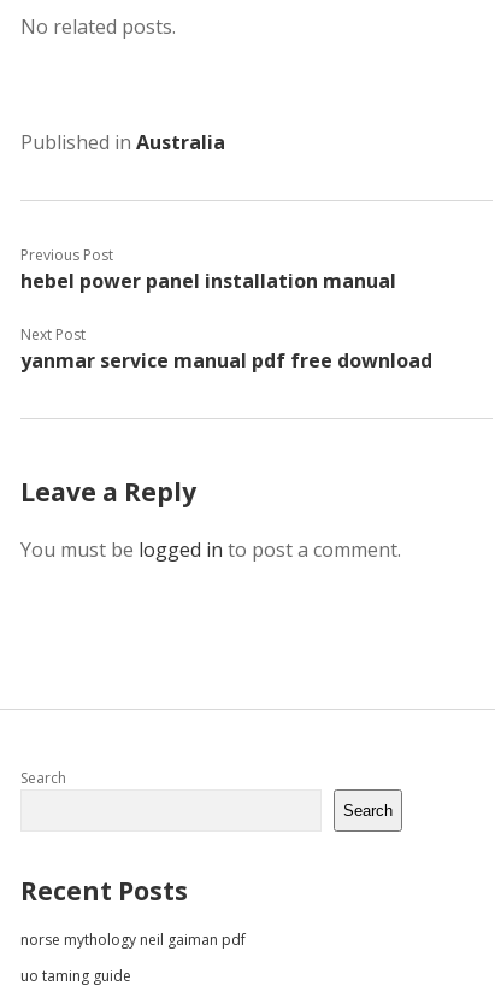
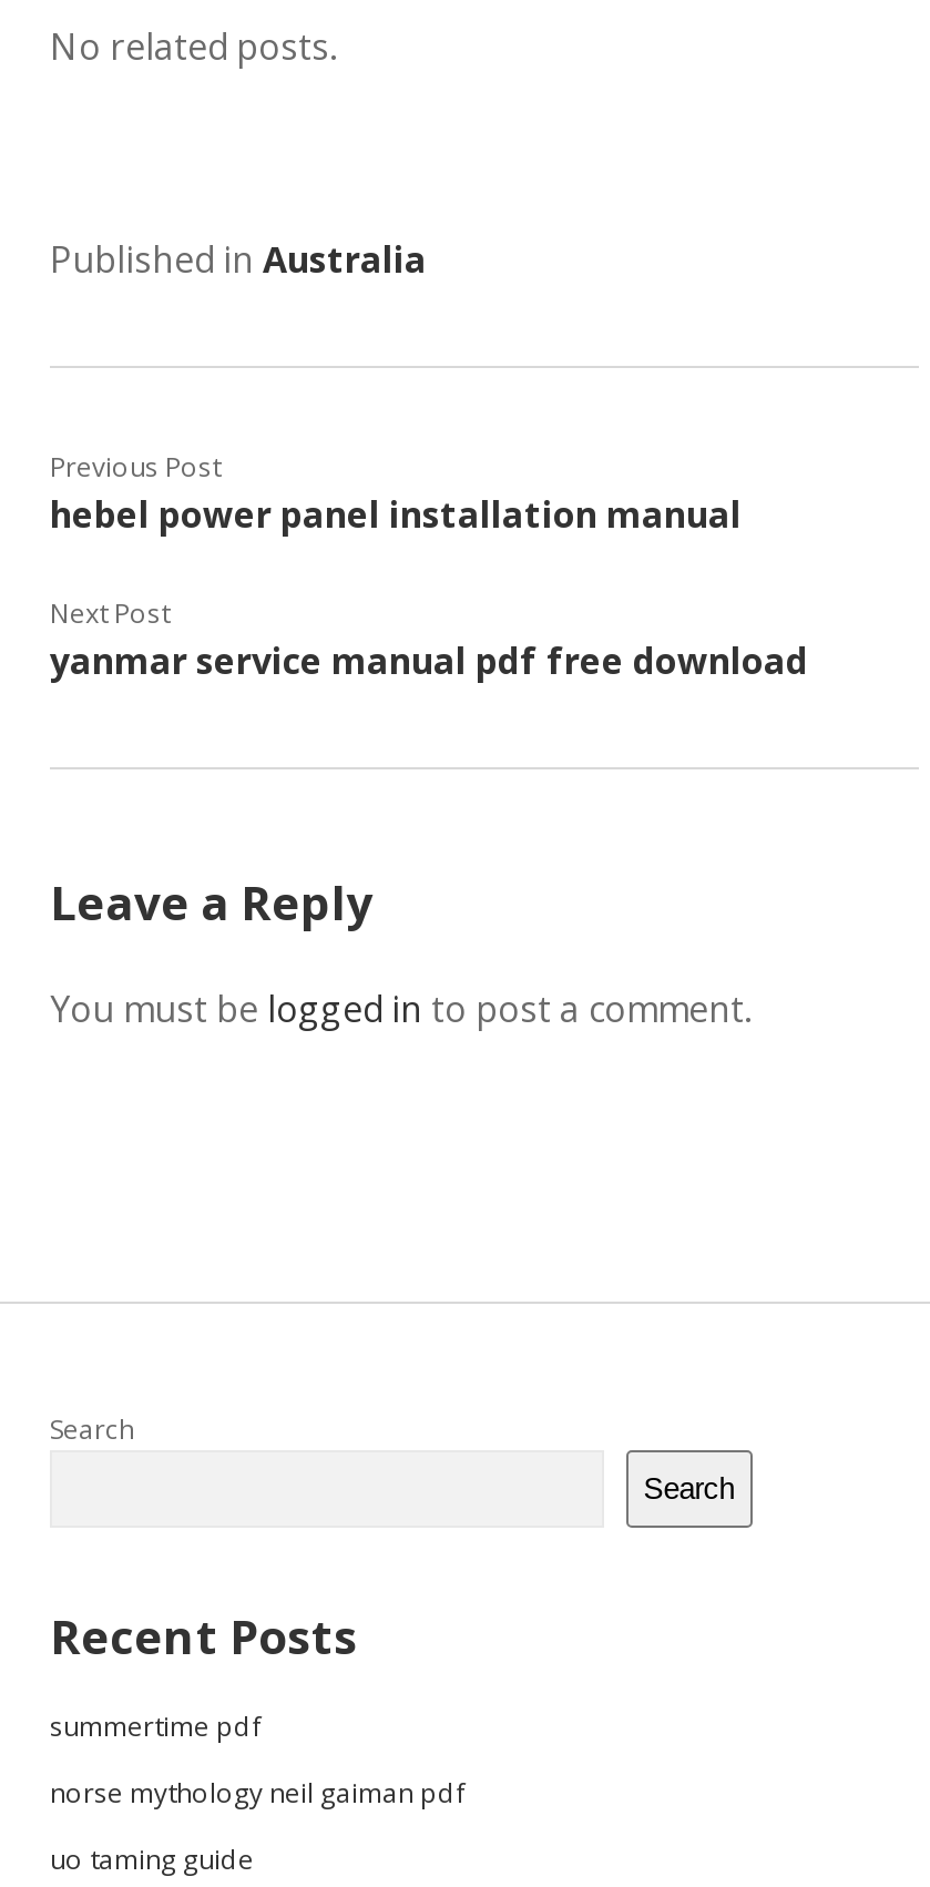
none -> [50,1706,260,1744] summertime pdf

